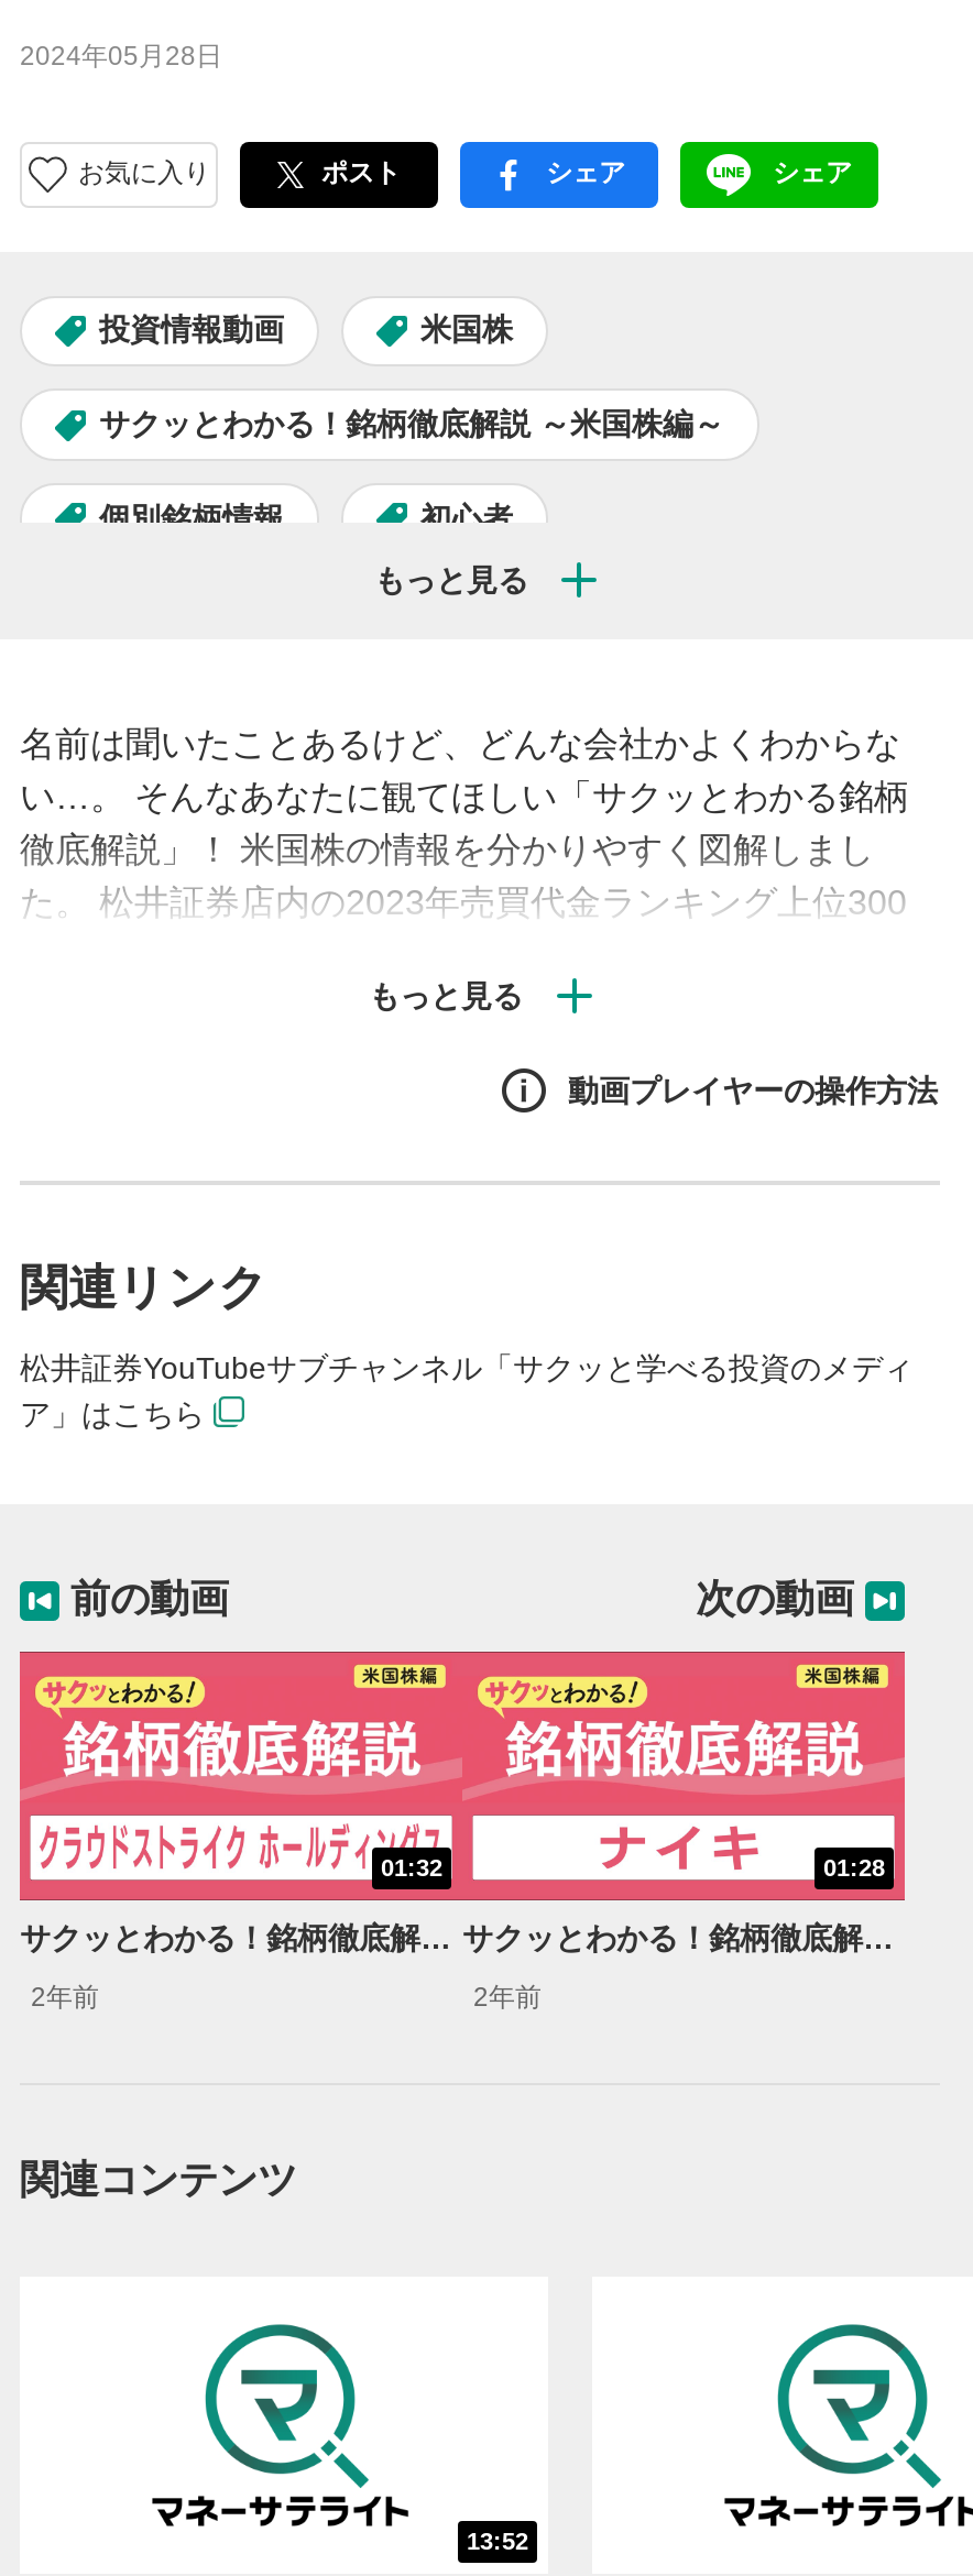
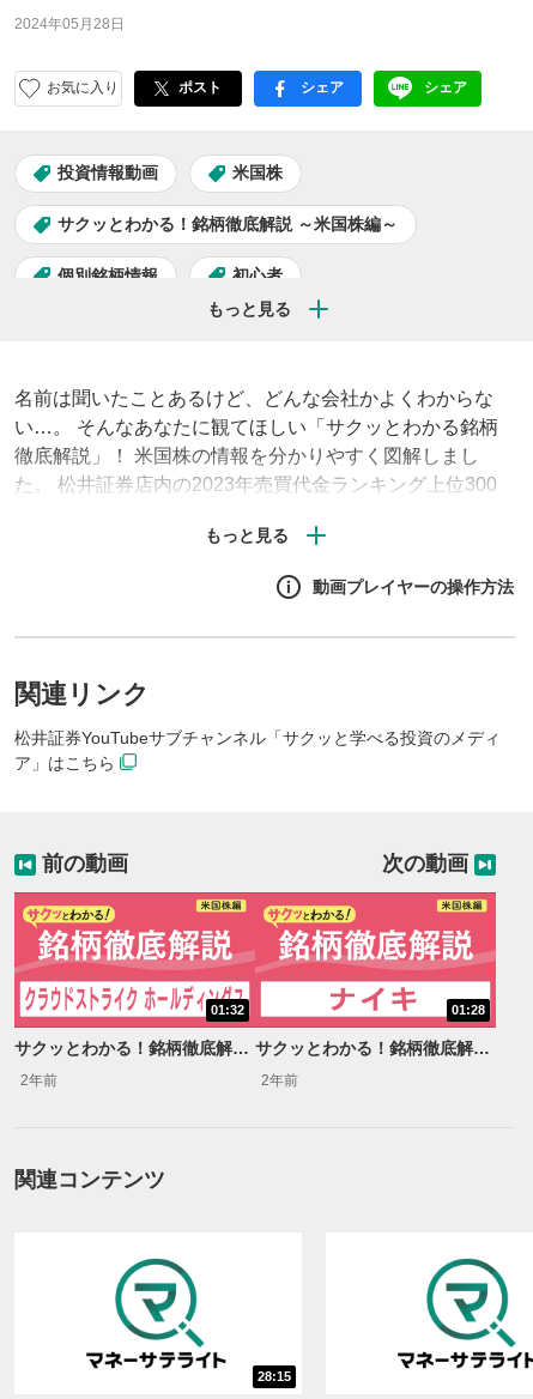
[467,2528,528,2554] 13:52 -> [258,1369,291,1384] 28:15

